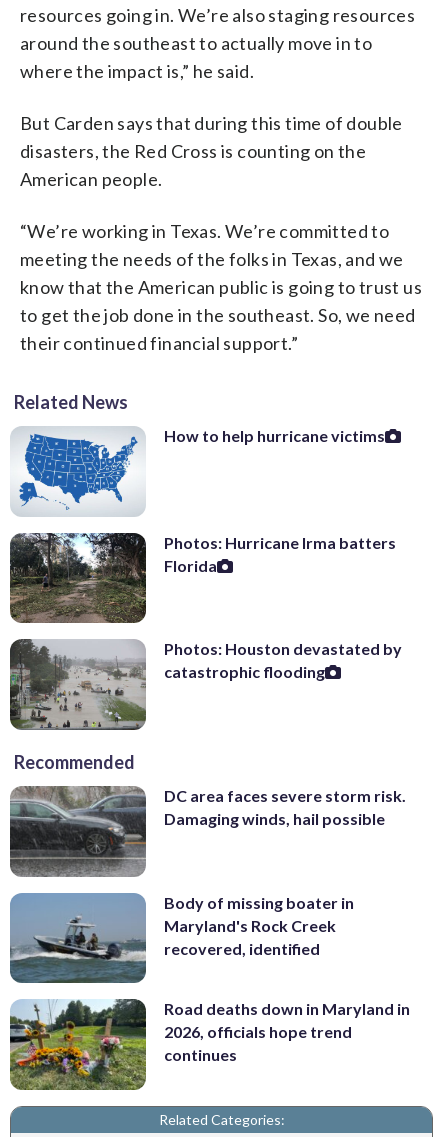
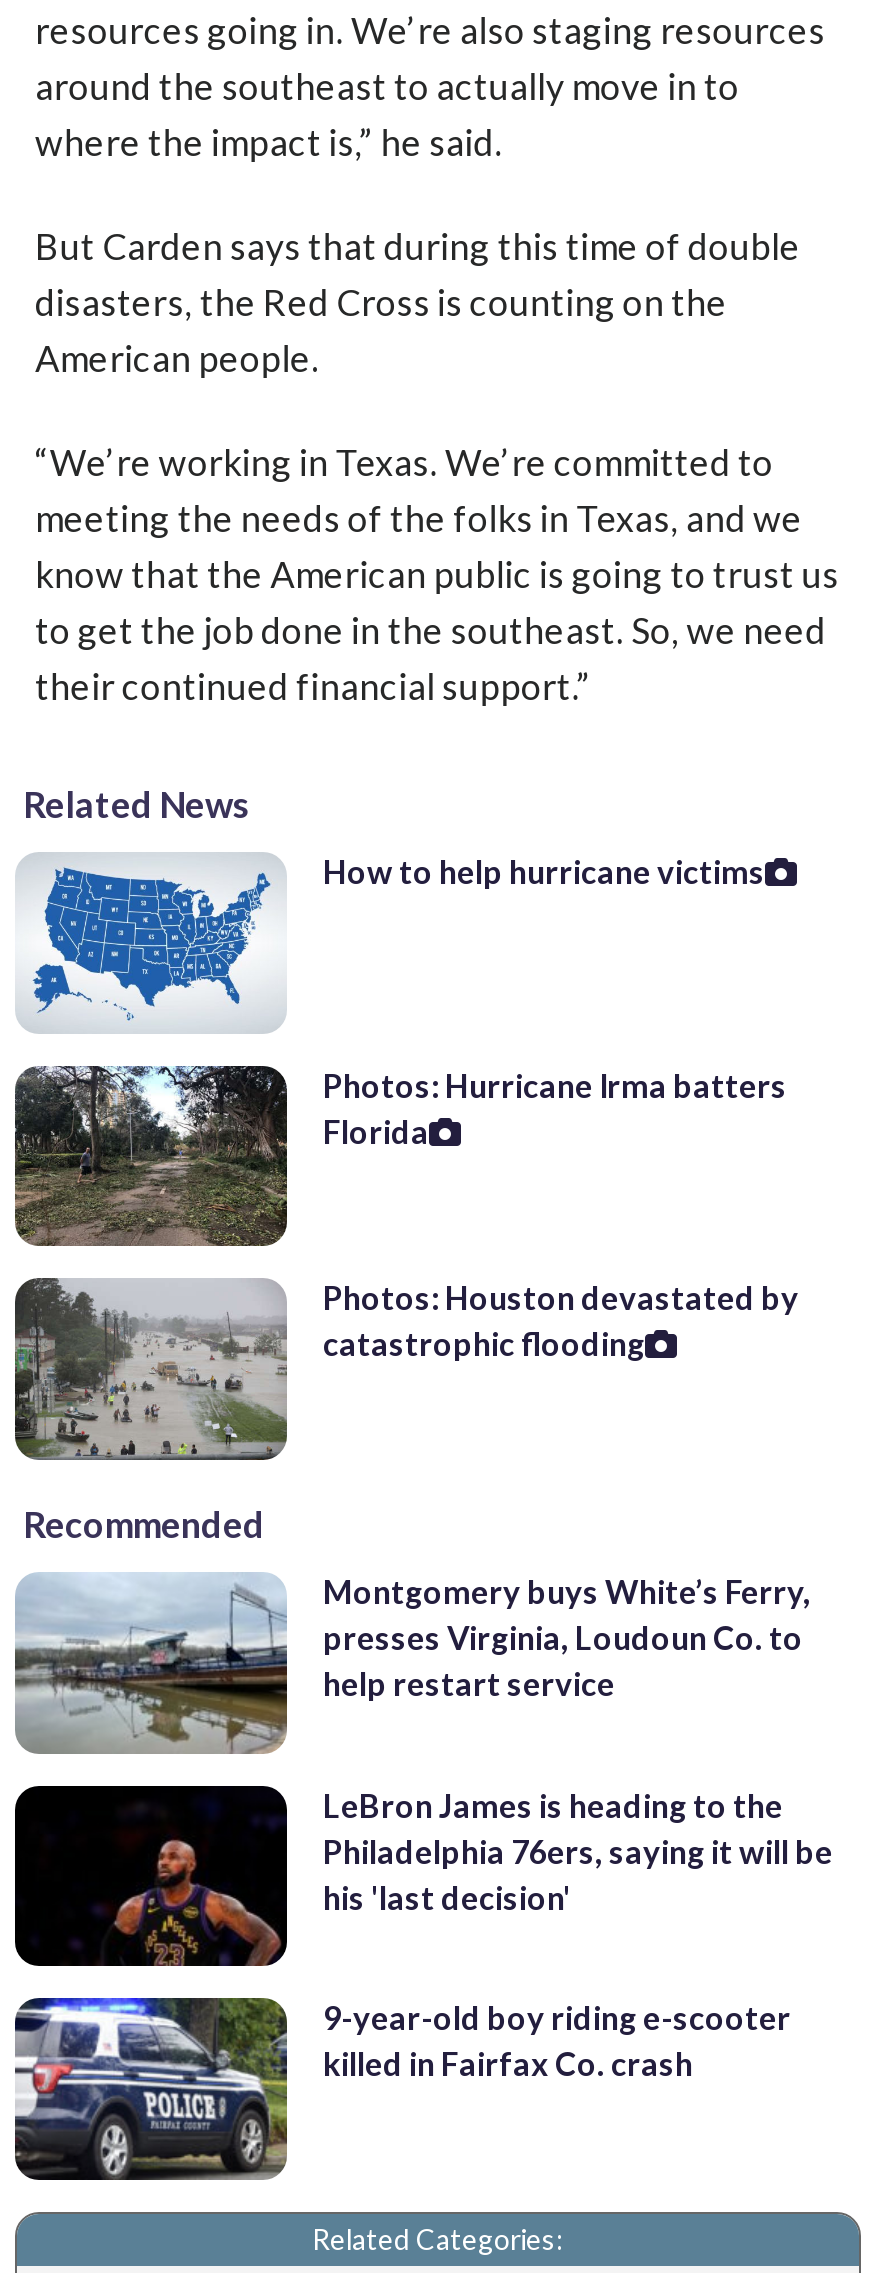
[10,785,406,876] [image] | DC area faces severe storm risk. | Damaging winds, hail possible -> [15,1572,811,1748] [image] | Montgomery buys White’s Ferry, | presses Virginia, Loudoun Co. to | help restart service
[9,893,354,984] [image] | Body of missing boater in | Maryland's Rock Creek | recovered, identified -> [13,1784,833,1968] [image] | LeBron James is heading to the | Philadelphia 76ers, saying it will be | his 'last decision'
[9,998,410,1091] [image] | Road deaths down in Maryland in | 2026, officials hope trend | continues -> [13,1996,791,2182] [image] | 9-year-old boy riding e-scooter | killed in Fairfax Co. crash

